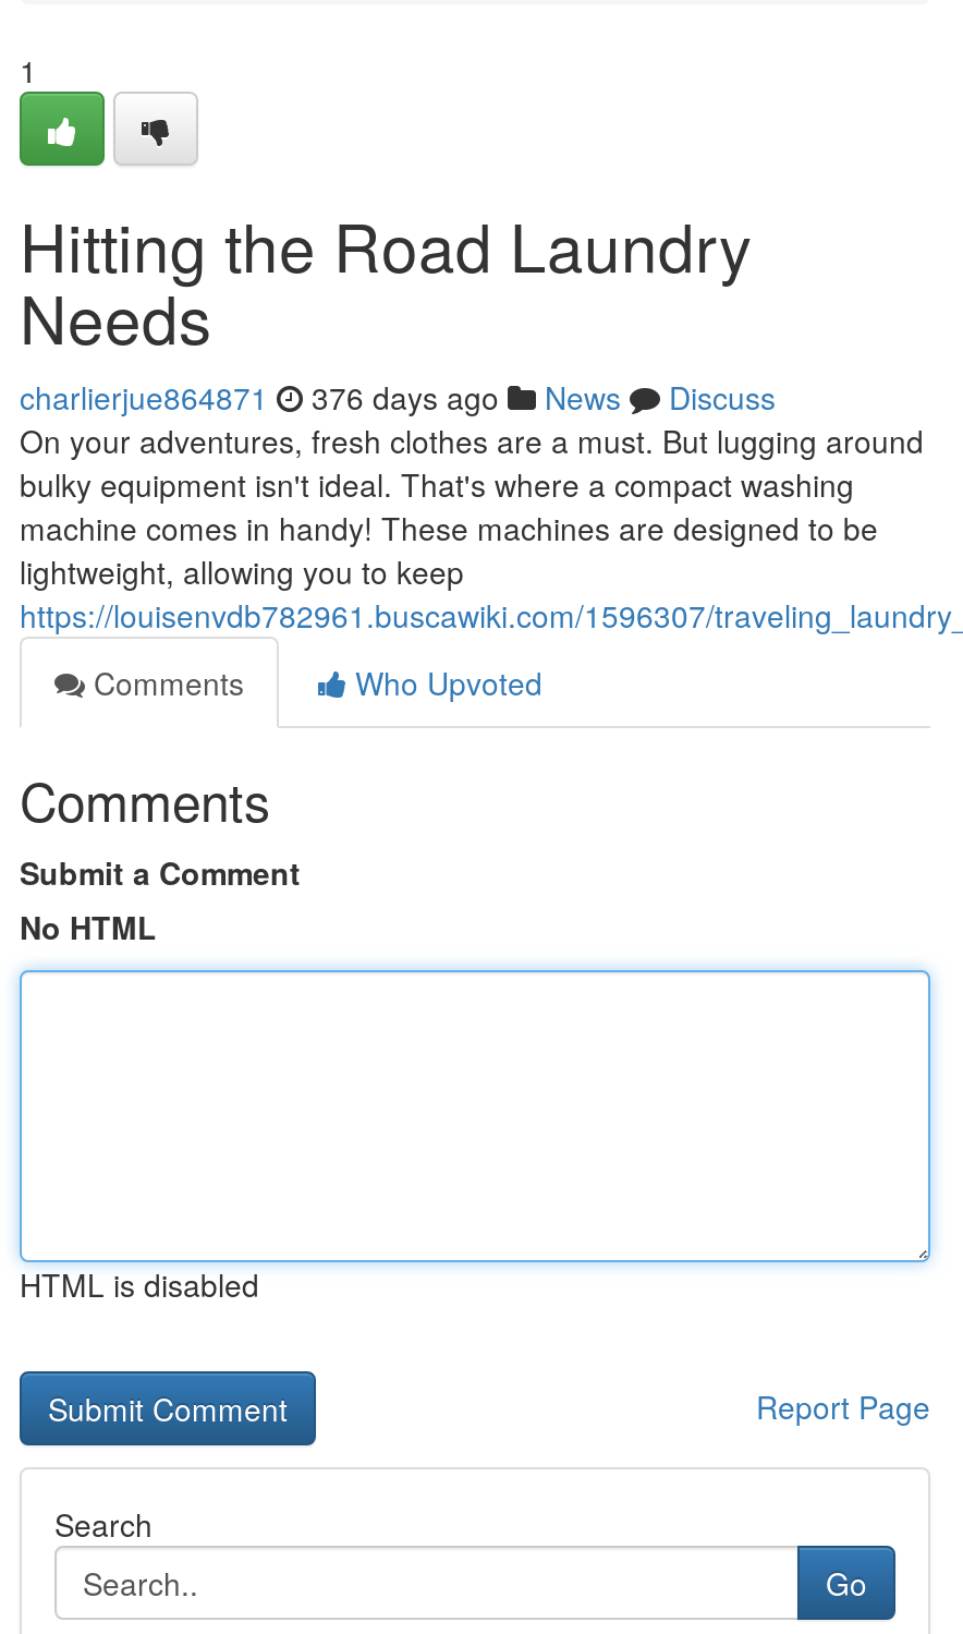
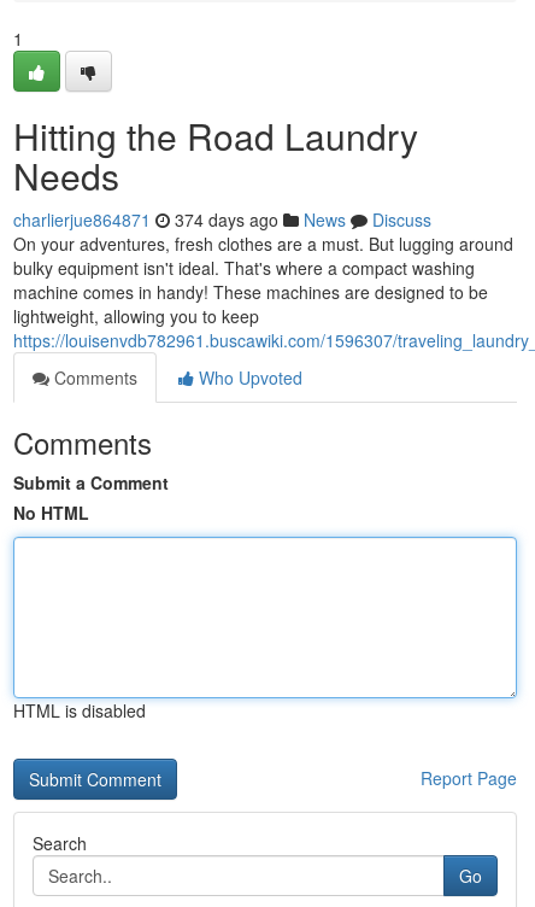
[20,375,776,419] charlierjue864871 376 days ago News Discuss -> [13,207,431,232] charlierjue864871 374 days ago News Discuss

